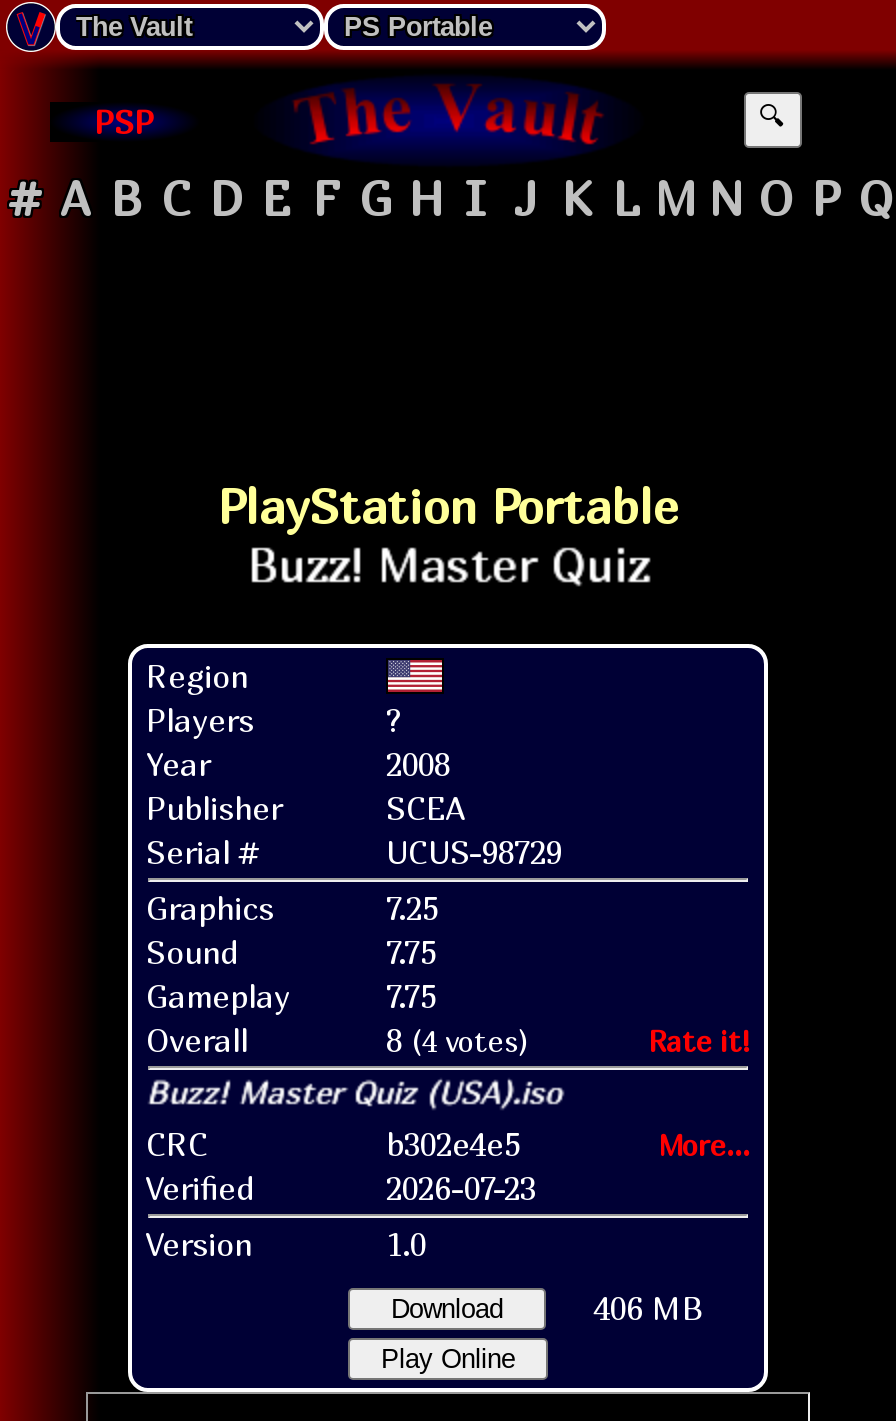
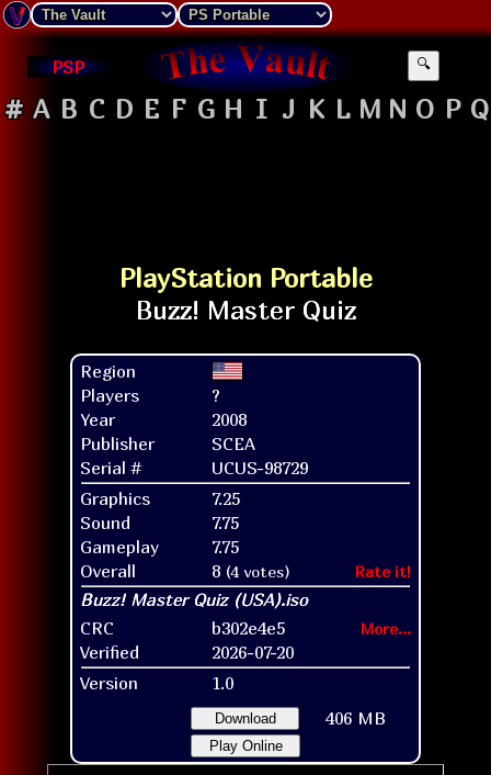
[386,1168,536,1208] 2026-07-23 -> [212,641,294,663] 2026-07-20

